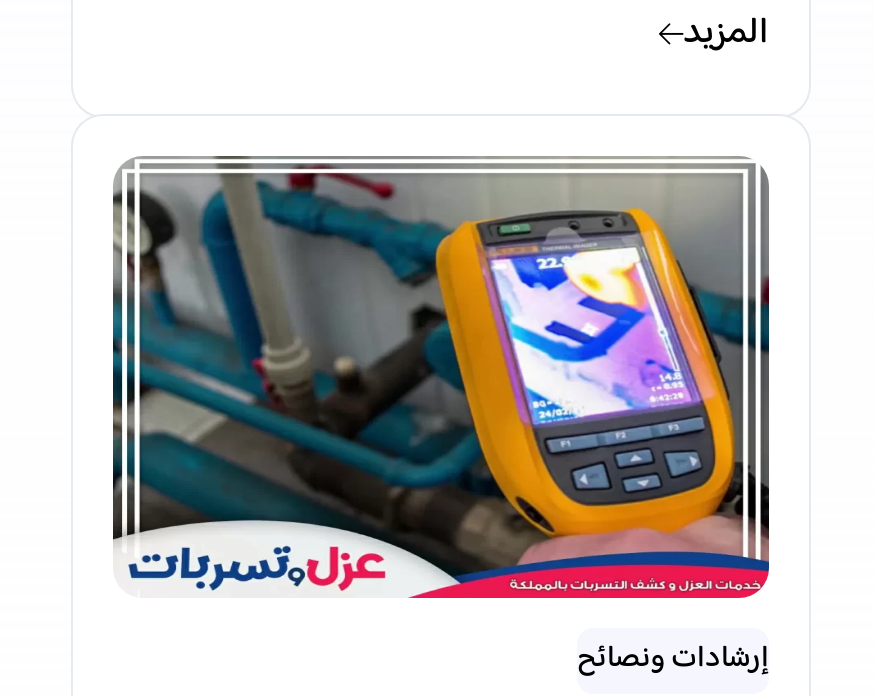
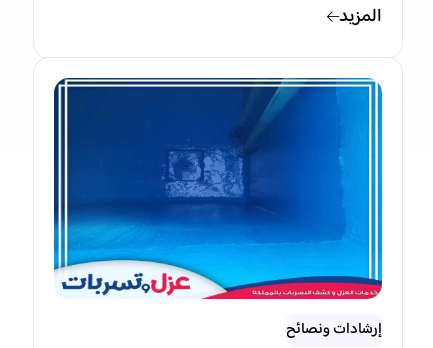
[111,156,771,578] [image] -> [53,77,383,289] [image]

